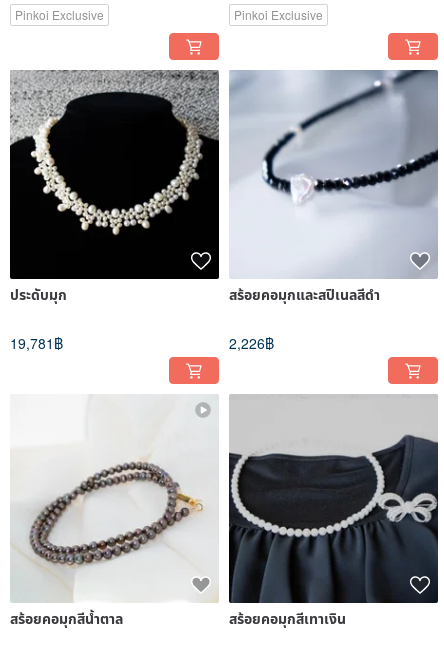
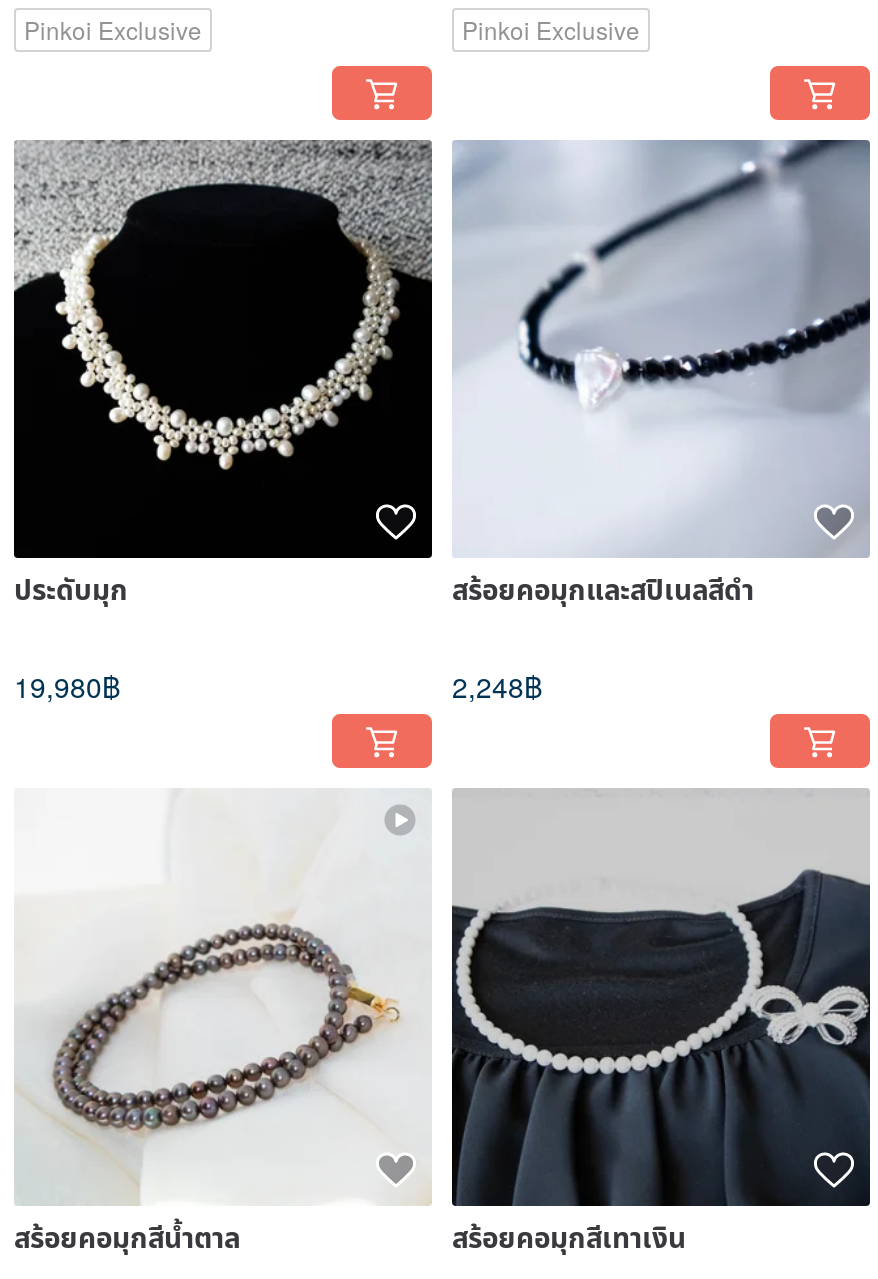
[10,333,63,353] 19,781฿ -> [14,666,120,706] 19,980฿
[229,333,274,353] 2,226฿ -> [452,666,542,706] 2,248฿

